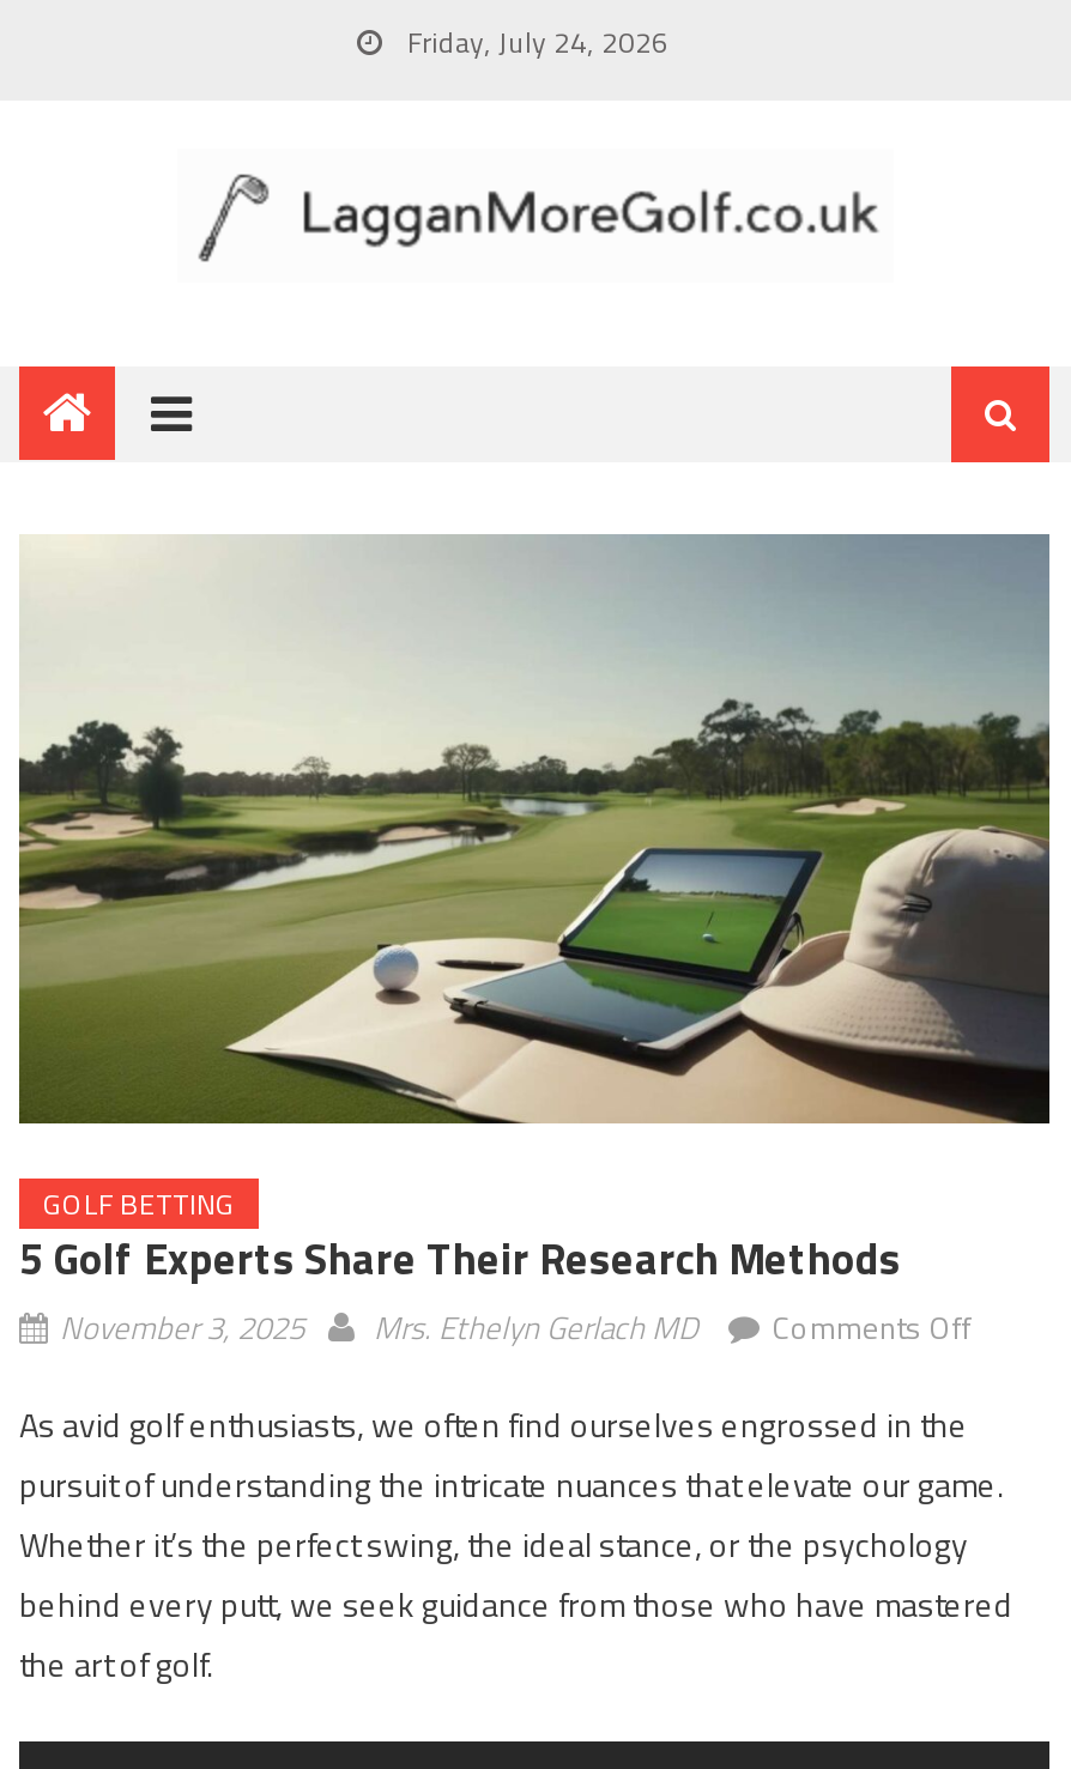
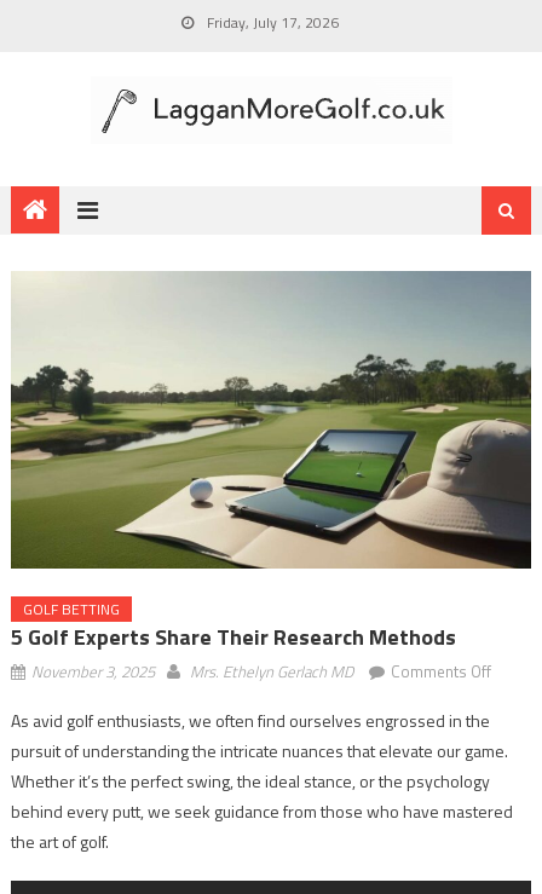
[400,19,668,65] Friday, July 24, 2026 -> [203,11,339,34] Friday, July 17, 2026

